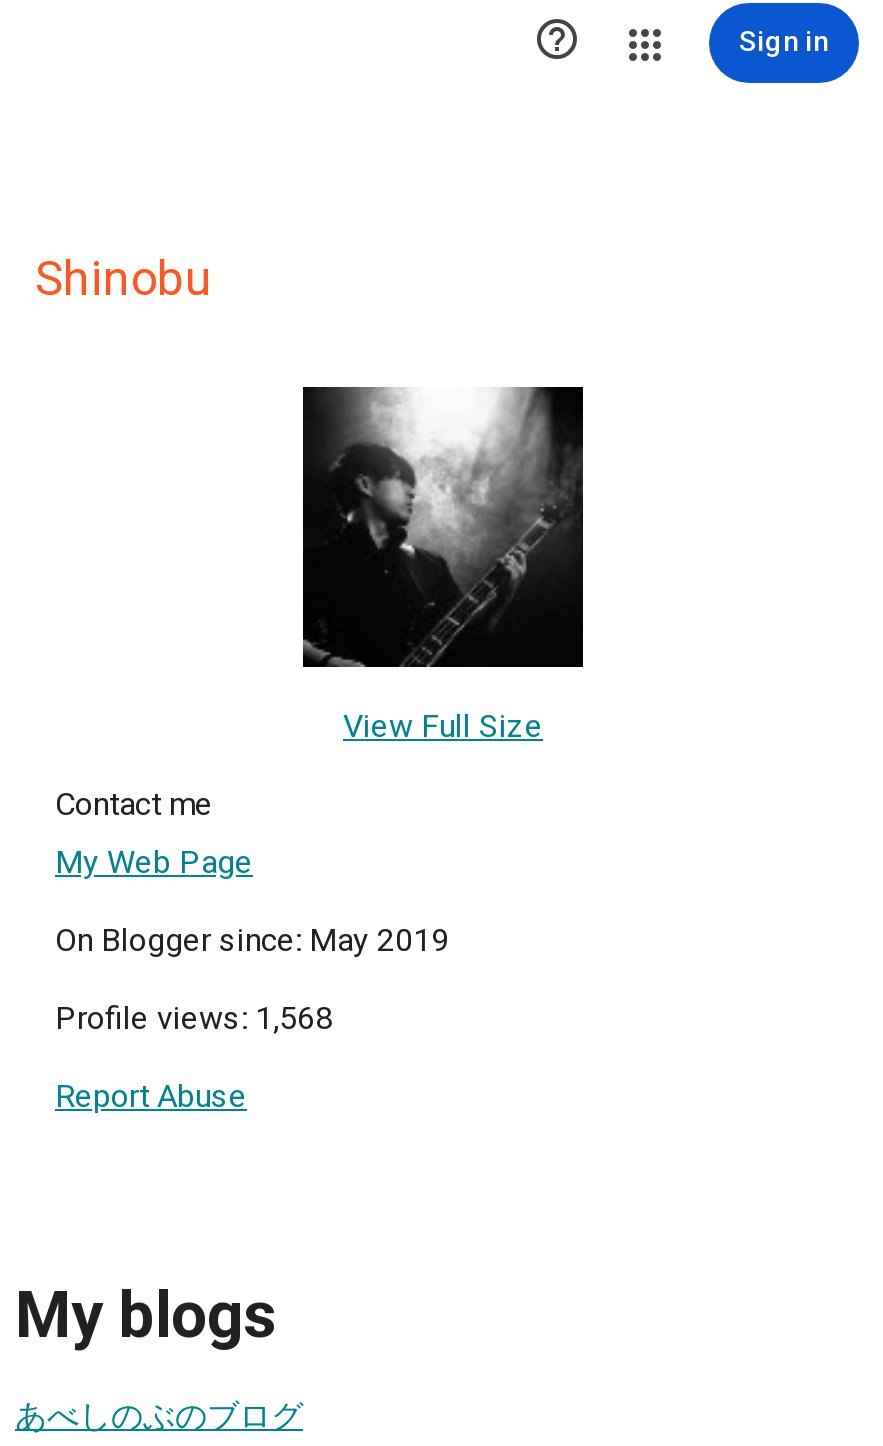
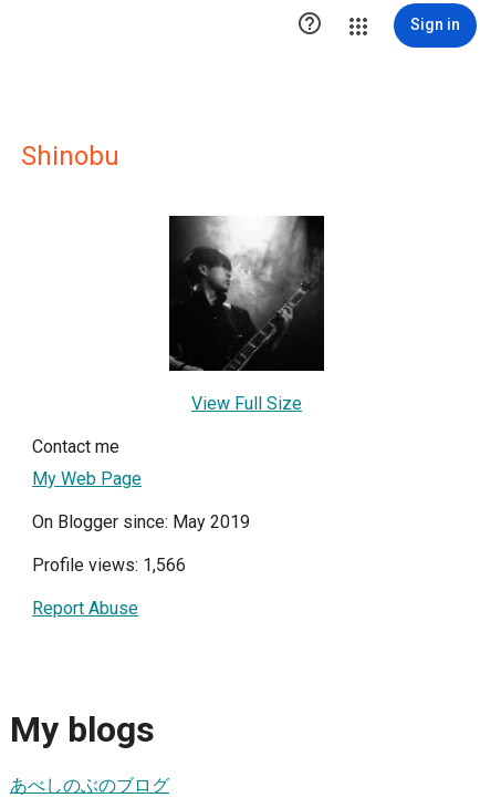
[55,999,333,1037] Profile views: 1,568 -> [32,555,186,576] Profile views: 1,566

